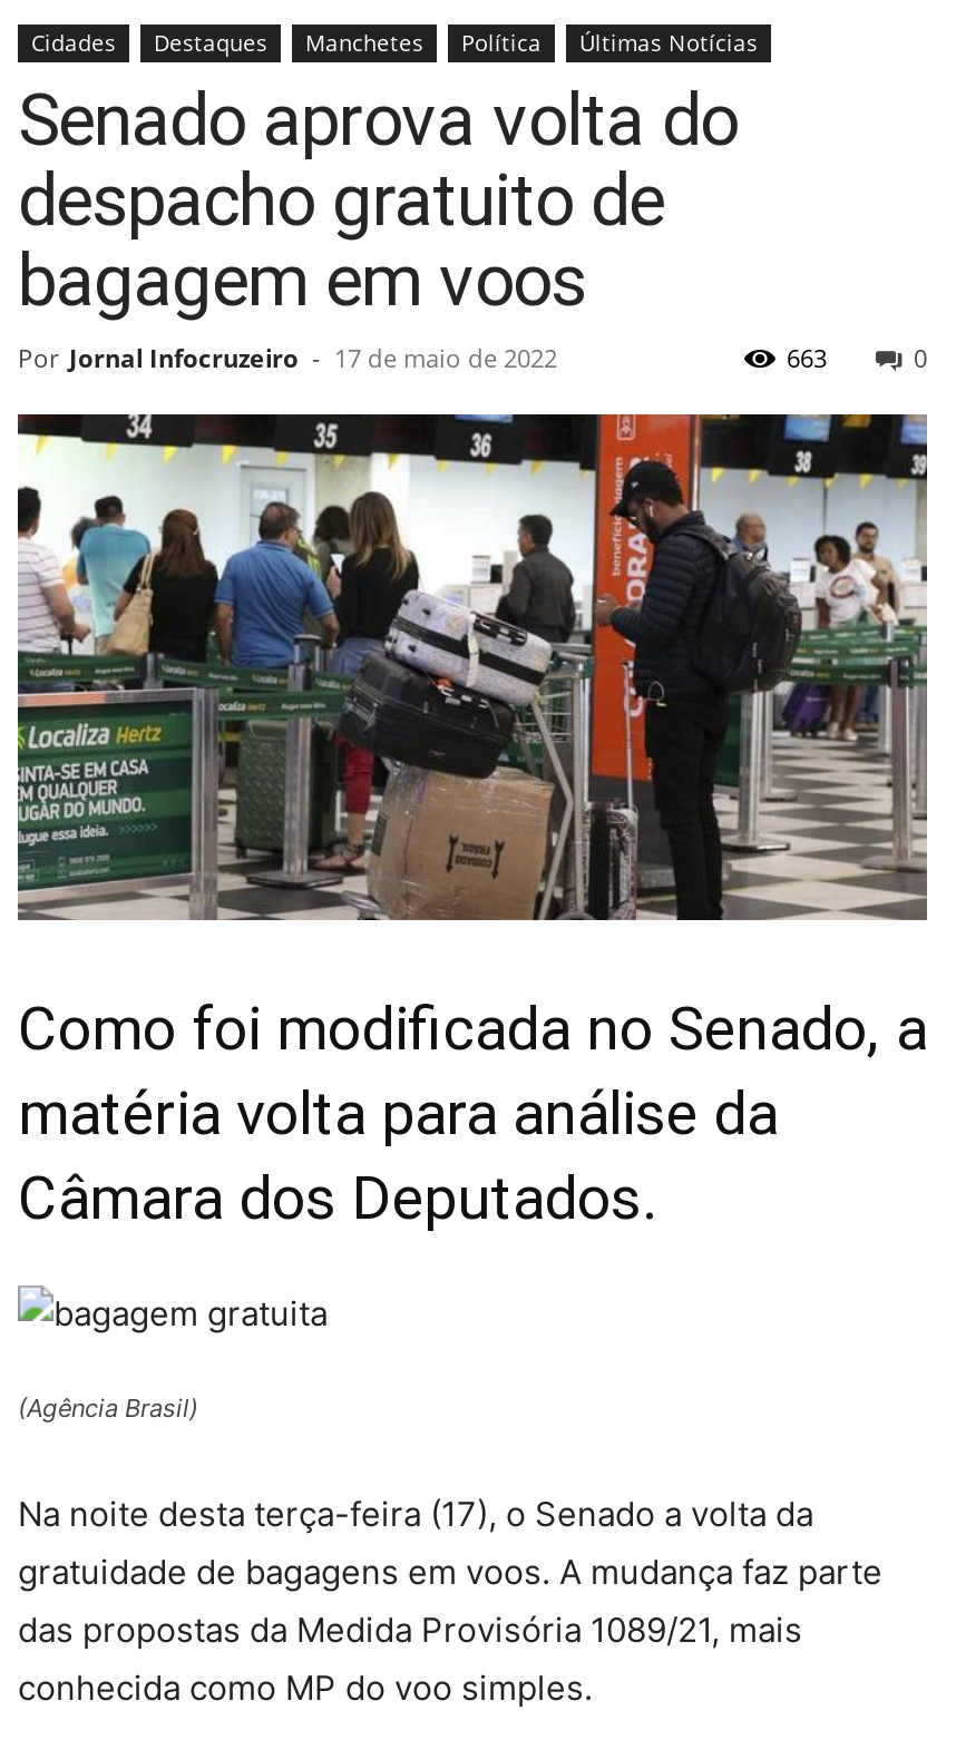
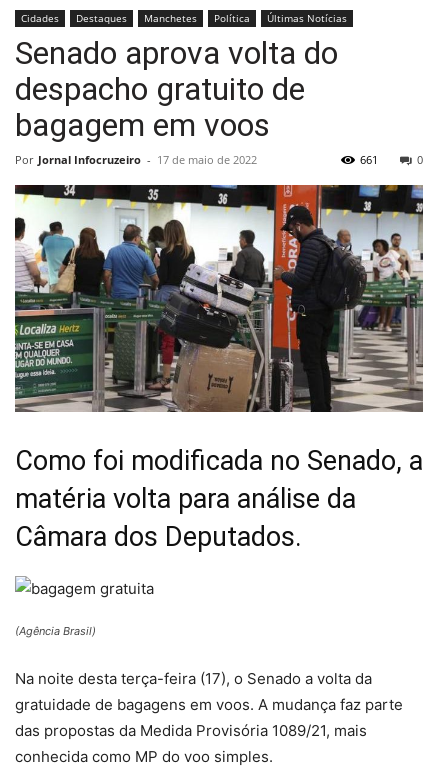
[787,341,827,374] 663 -> [360,152,378,167] 661

